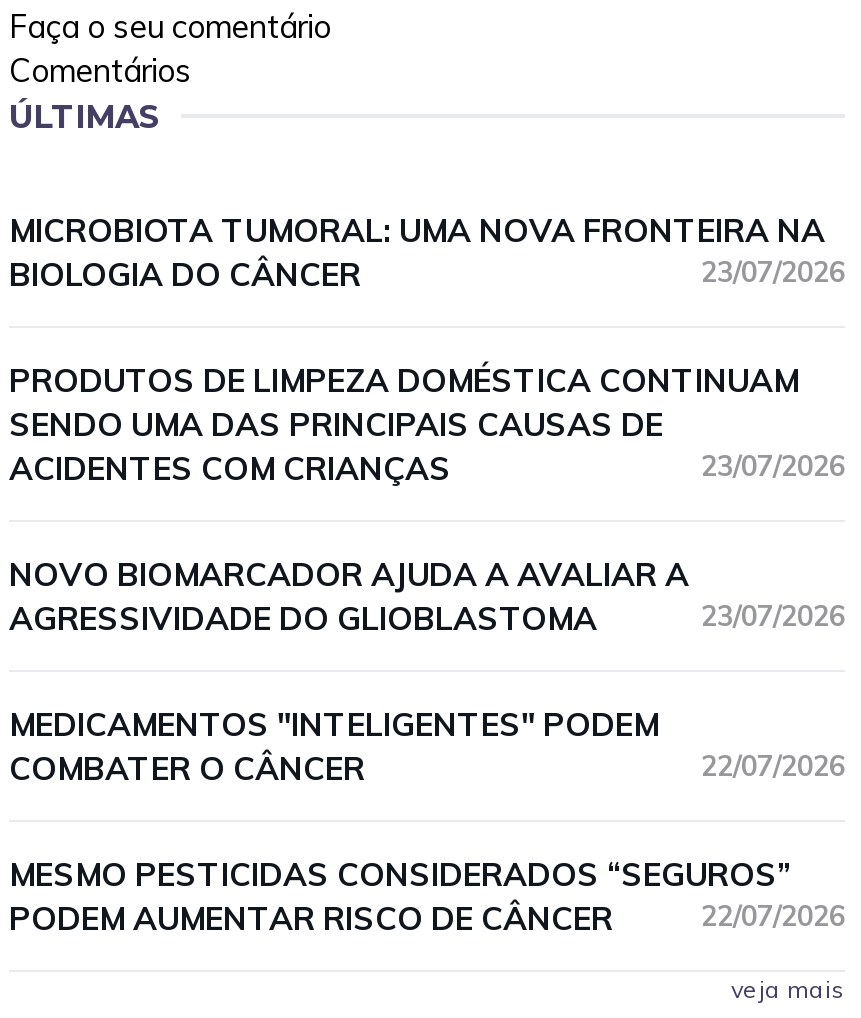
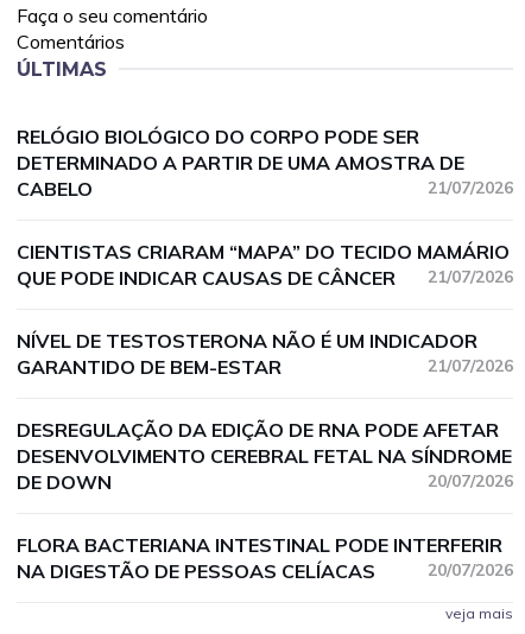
[9,210,845,294] MICROBIOTA TUMORAL: UMA NOVA FRONTEIRA NA | BIOLOGIA DO CÂNCER | 23/07/2026 -> [17,125,513,201] RELÓGIO BIOLÓGICO DO CORPO PODE SER | DETERMINADO A PARTIR DE UMA AMOSTRA DE | CABELO | 21/07/2026
[9,360,845,488] PRODUTOS DE LIMPEZA DOMÉSTICA CONTINUAM | SENDO UMA DAS PRINCIPAIS CAUSAS DE | ACIDENTES COM CRIANÇAS | 23/07/2026 -> [17,240,513,290] CIENTISTAS CRIARAM “MAPA” DO TECIDO MAMÁRIO | QUE PODE INDICAR CAUSAS DE CÂNCER | 21/07/2026
[9,554,845,638] NOVO BIOMARCADOR AJUDA A AVALIAR A | AGRESSIVIDADE DO GLIOBLASTOMA | 23/07/2026 -> [17,329,513,379] NÍVEL DE TESTOSTERONA NÃO É UM INDICADOR | GARANTIDO DE BEM-ESTAR | 21/07/2026
[9,704,845,788] MEDICAMENTOS "INTELIGENTES" PODEM | COMBATER O CÂNCER | 22/07/2026 -> [17,418,513,494] DESREGULAÇÃO DA EDIÇÃO DE RNA PODE AFETAR | DESENVOLVIMENTO CEREBRAL FETAL NA SÍNDROME | DE DOWN | 20/07/2026
[9,854,845,938] MESMO PESTICIDAS CONSIDERADOS “SEGUROS” | PODEM AUMENTAR RISCO DE CÂNCER | 22/07/2026 -> [17,533,513,583] FLORA BACTERIANA INTESTINAL PODE INTERFERIR | NA DIGESTÃO DE PESSOAS CELÍACAS | 20/07/2026

